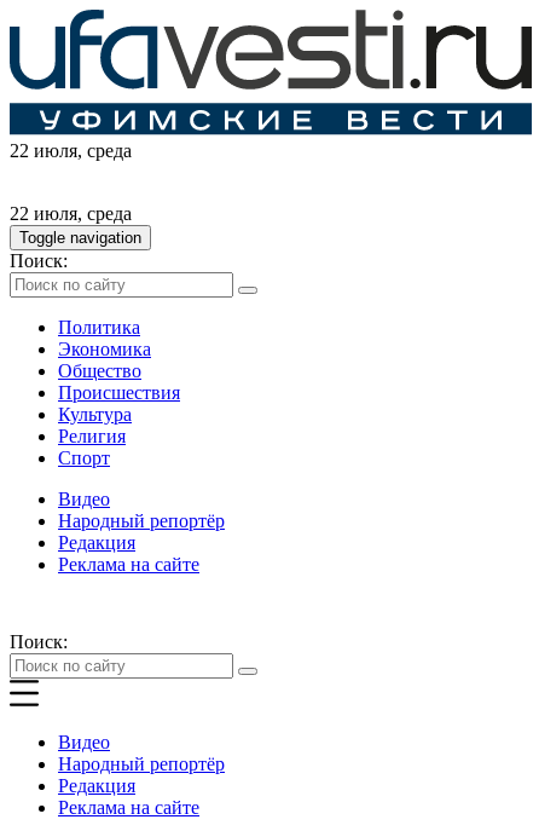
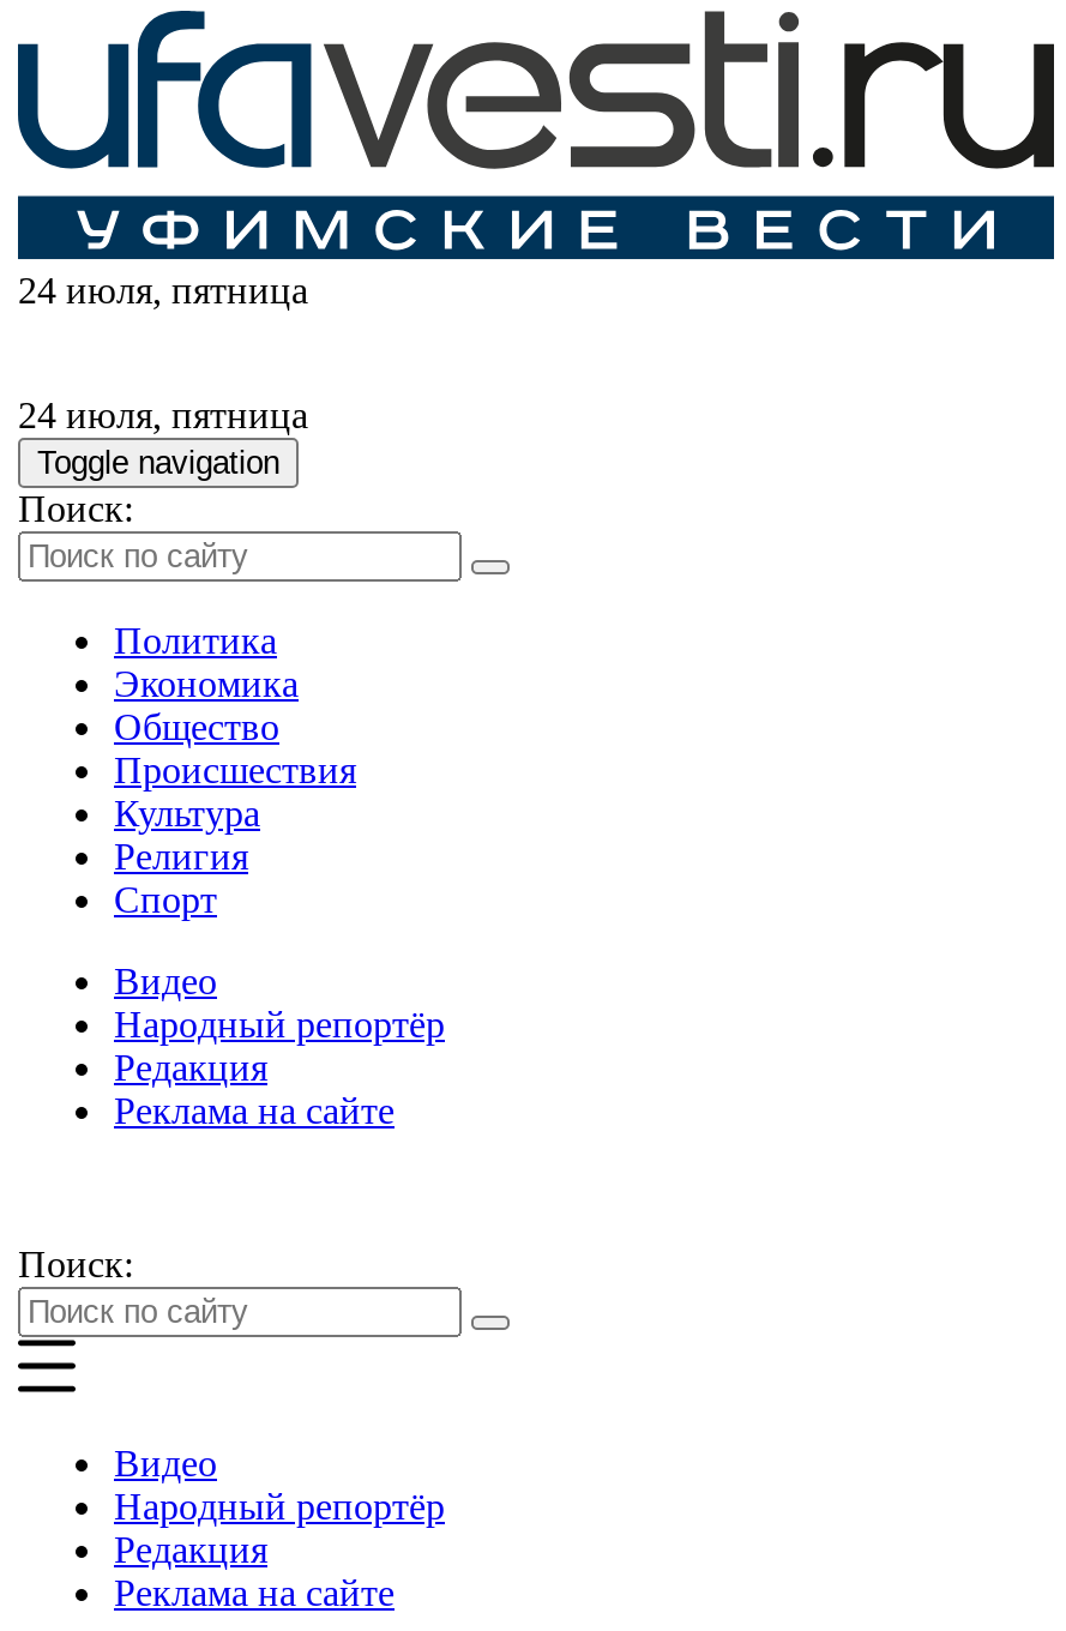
[10,141,132,161] 22 июля, среда -> [18,271,308,312] 24 июля, пятница
[10,204,132,224] 22 июля, среда -> [18,396,308,436] 24 июля, пятница

